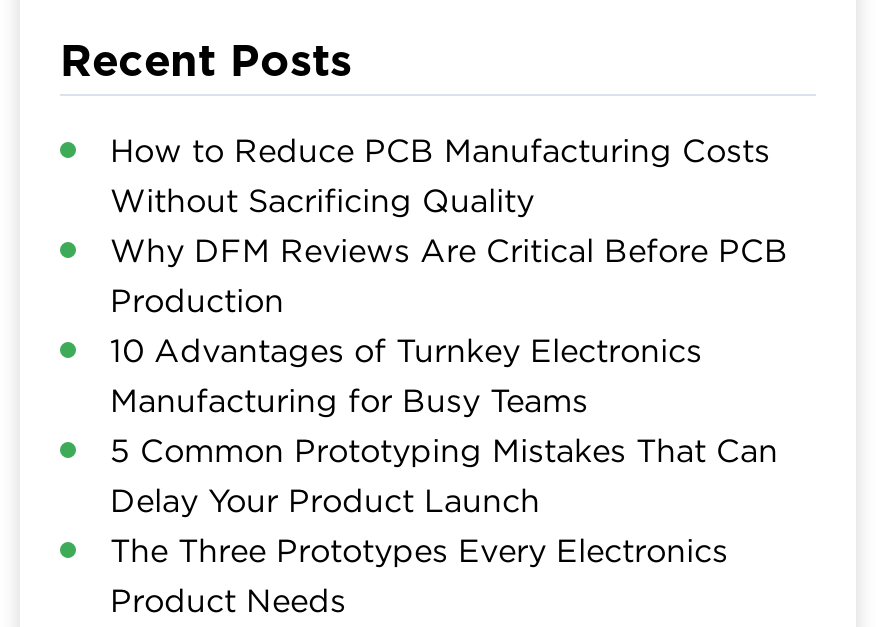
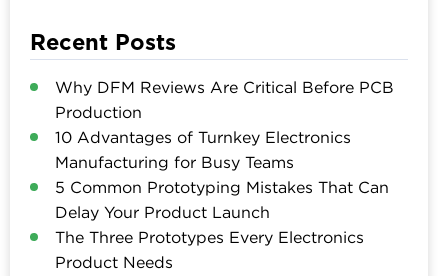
[110,132,770,218] How to Reduce PCB Manufacturing Costs | Without Sacrificing Quality -> none

